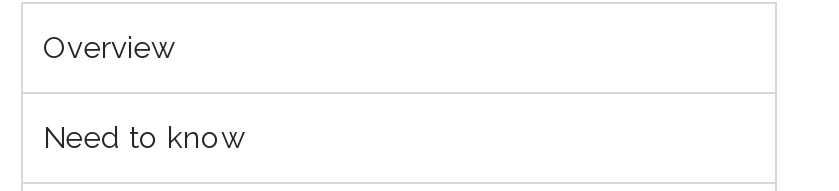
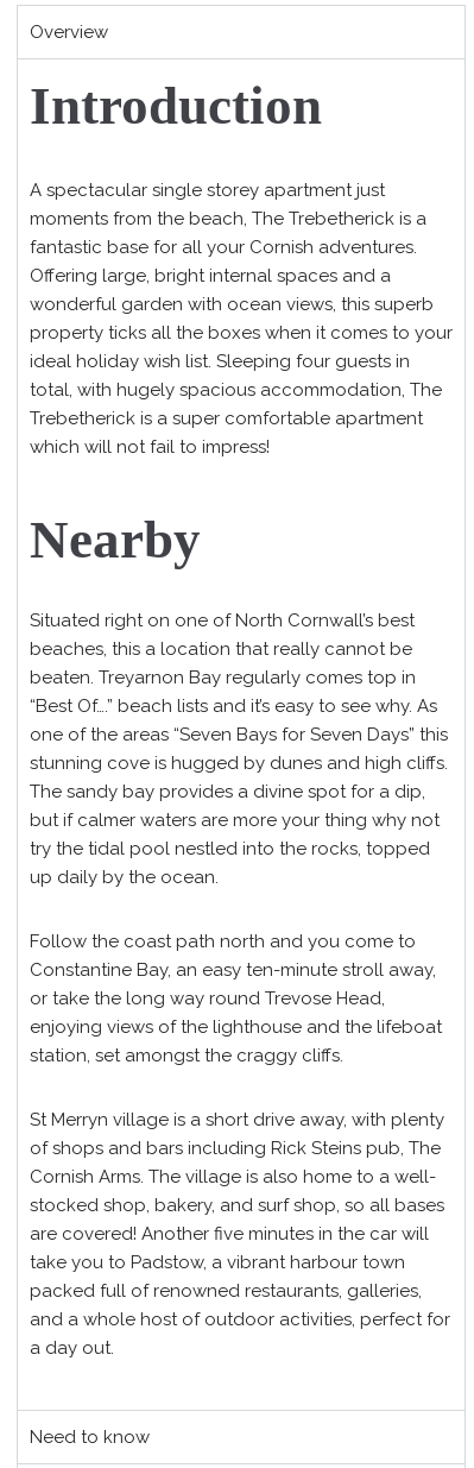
none -> [30,76,453,1359] Introduction | A spectacular single storey apartment just | moments from the beach, The Trebetherick is a | fantastic base for all your Cornish adventures. | Offering large, bright internal spaces and a | wonderful garden with ocean views, this superb | property ticks all the boxes when it comes to your | ideal holiday wish list. Sleeping four guests in | total, with hugely spacious accommodation, The | Trebetherick is a super comfortable apartment | which will not fail to impress! | Nearby | Situated right on one of North Cornwall’s best | beaches, this a location that really cannot be | beaten. Treyarnon Bay regularly comes top in | “Best Of….” beach lists and it’s easy to see why. As | one of the areas “Seven Bays for Seven Days” this | stunning cove is hugged by dunes and high cliffs. | The sandy bay provides a divine spot for a dip, | but if calmer waters are more your thing why not | try the tidal pool nestled into the rocks, topped | up daily by the ocean. | Follow the coast path north and you come to | Constantine Bay, an easy ten-minute stroll away, | or take the long way round Trevose Head, | enjoying views of the lighthouse and the lifeboat | station, set amongst the craggy cliffs. | St Merryn village is a short drive away, with plenty | of shops and bars including Rick Steins pub, The | Cornish Arms. The village is also home to a well- | stocked shop, bakery, and surf shop, so all bases | are covered! Another five minutes in the car will | take you to Padstow, a vibrant harbour town | packed full of renowned restaurants, galleries, | and a whole host of outdoor activities, perfect for | a day out.

